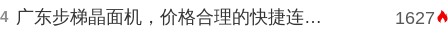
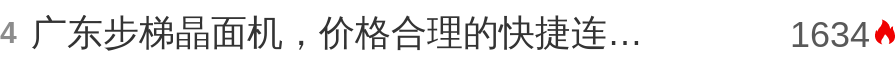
[395,8,435,28] 1627 -> [790,16,870,56] 1634

